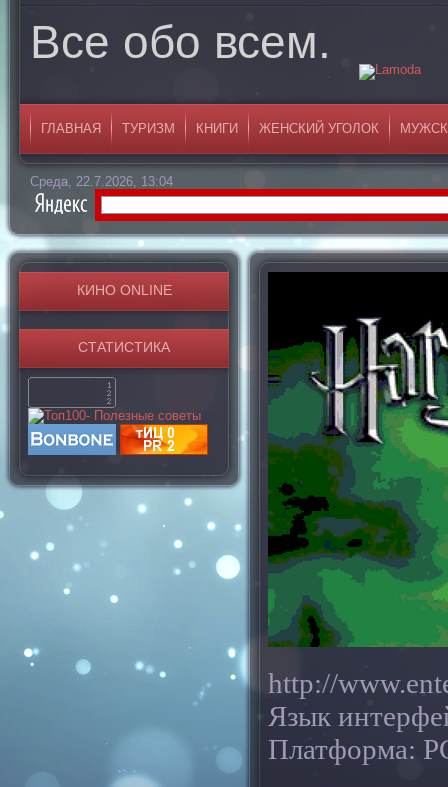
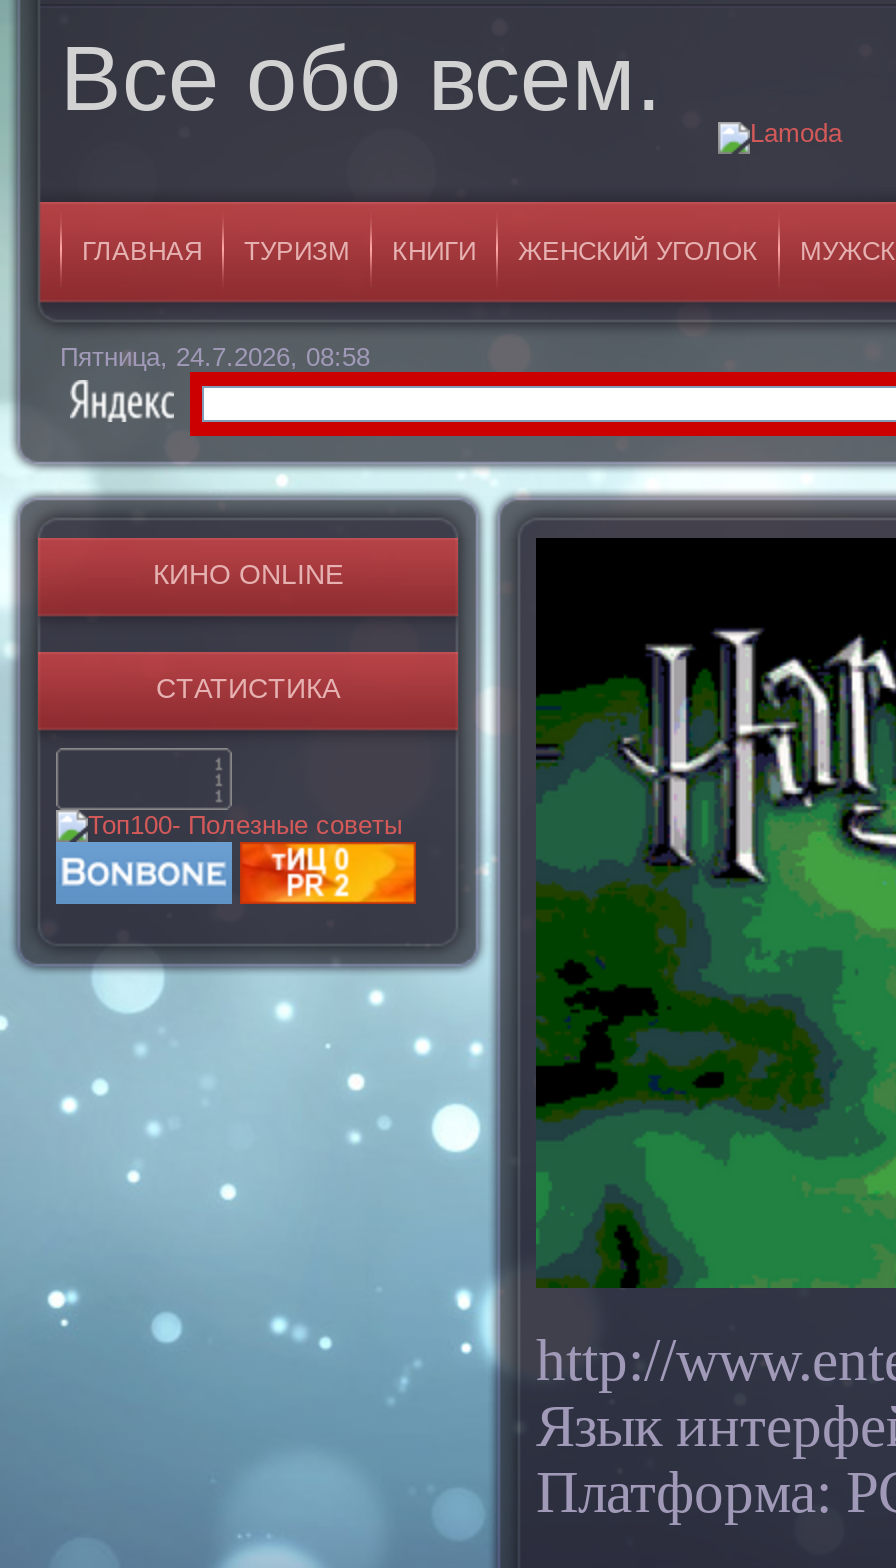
[30,174,173,189] Среда, 22.7.2026, 13:04 -> [60,342,370,372] Пятница, 24.7.2026, 08:58

